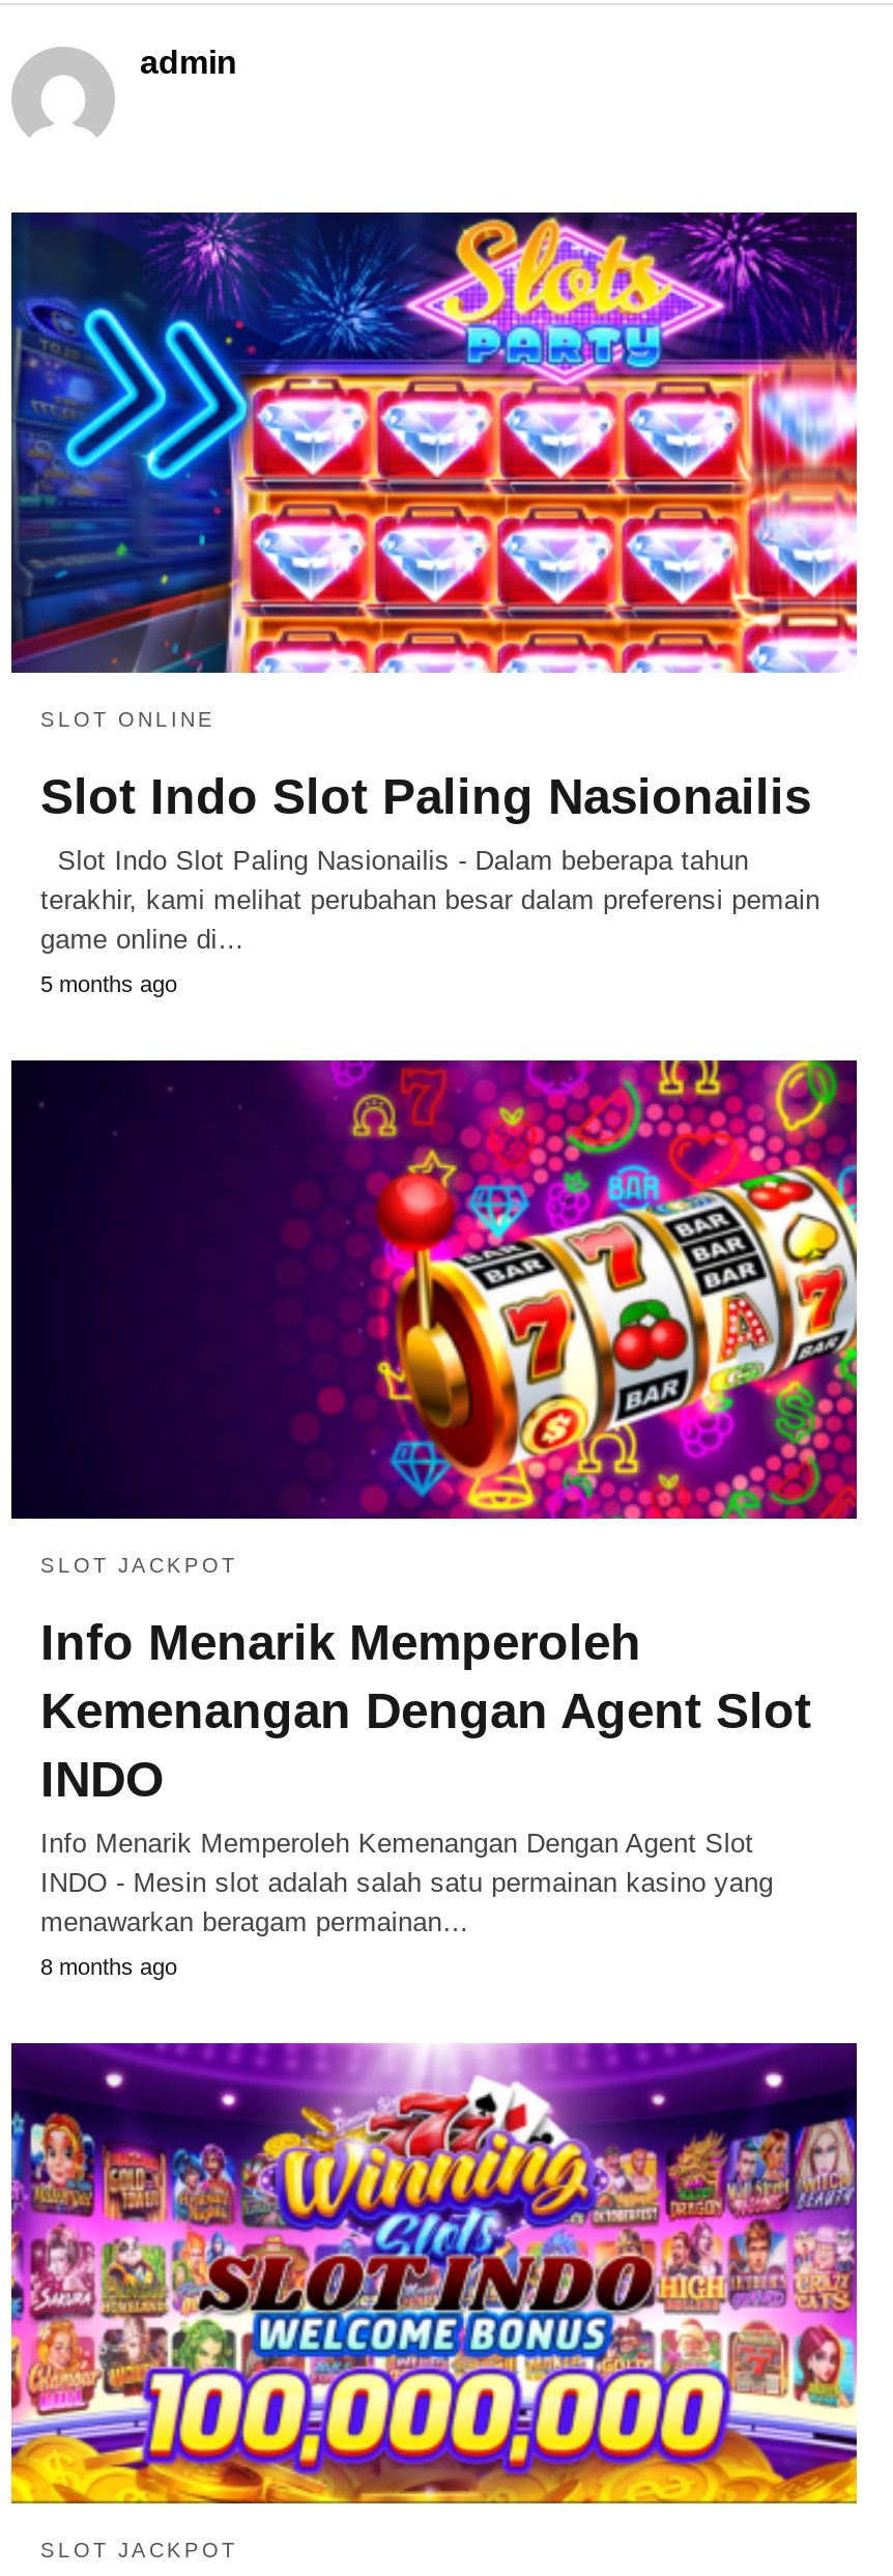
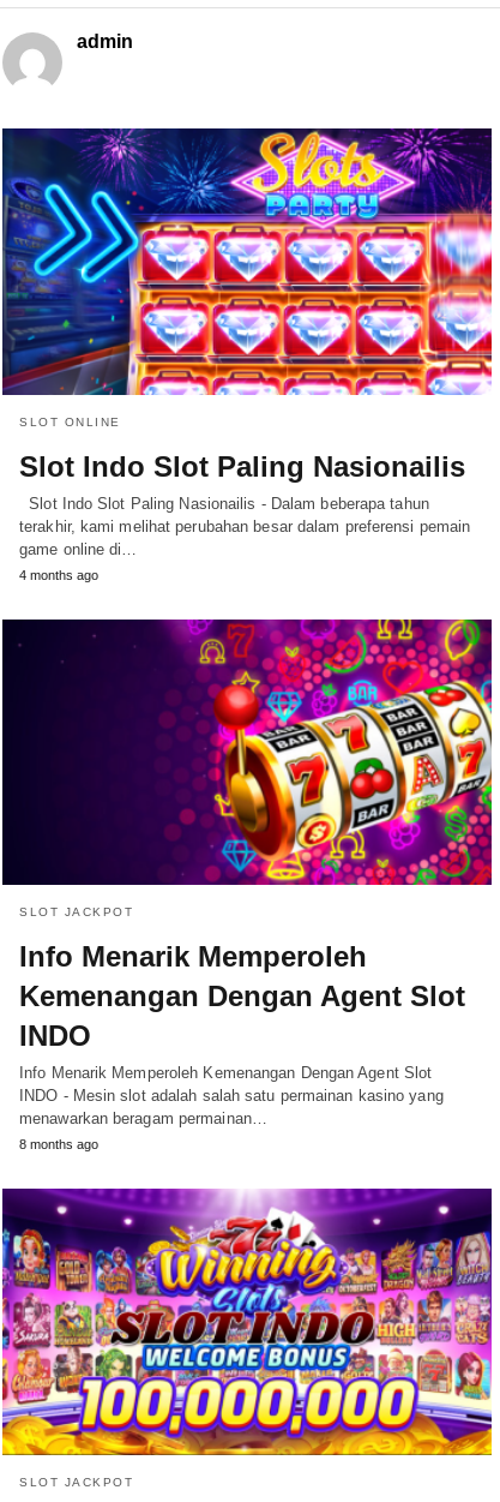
[40,971,177,996] 5 months ago -> [19,568,98,582] 4 months ago

